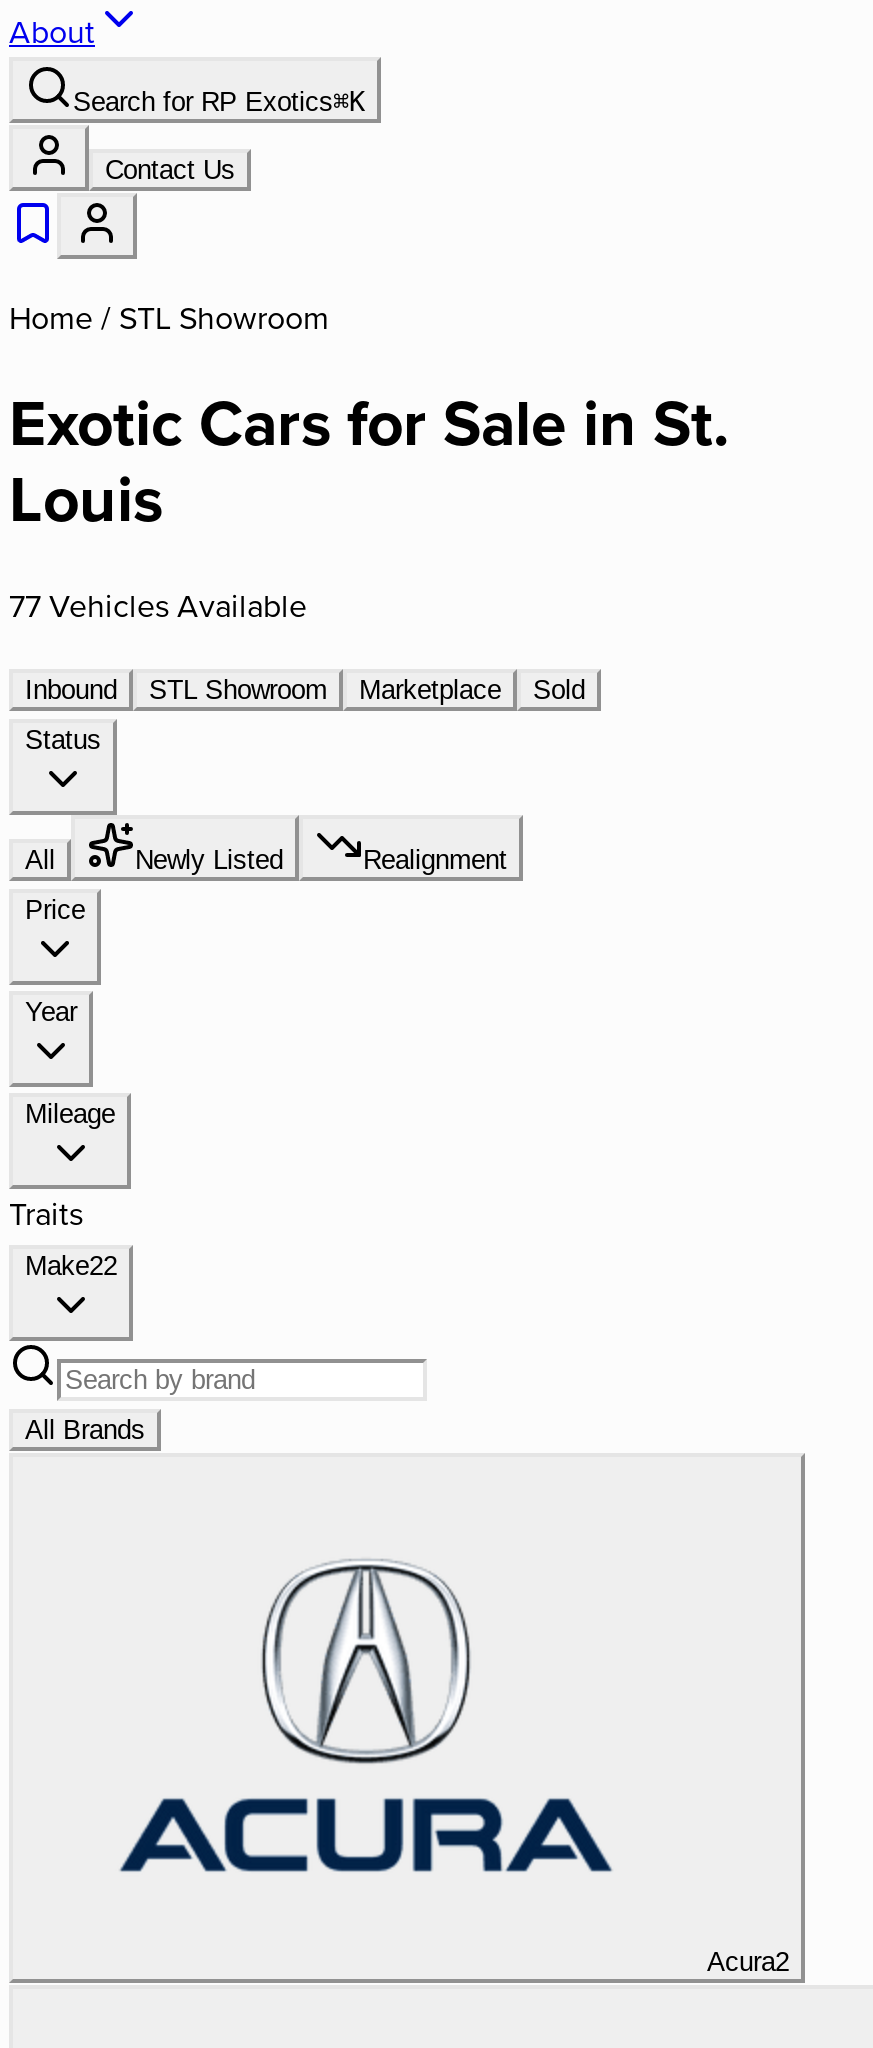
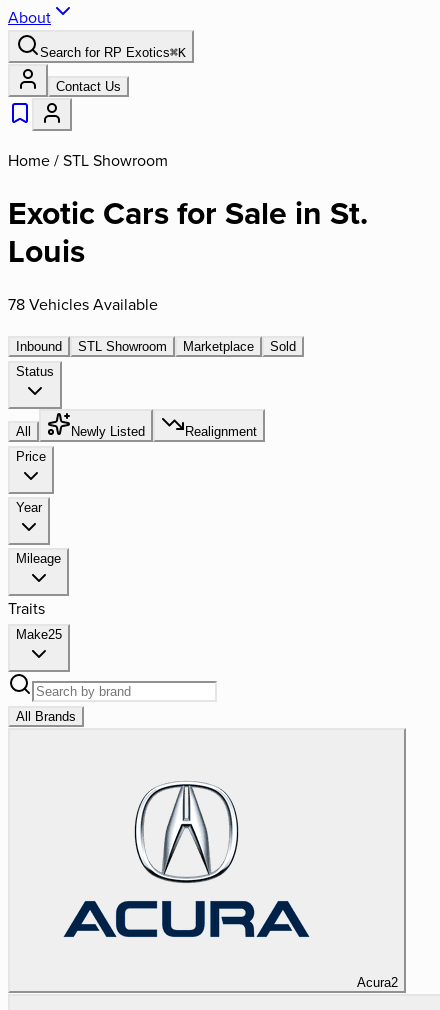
[9,583,307,627] 77 Vehicles Available -> [8,293,158,315] 78 Vehicles Available
[25,1251,117,1281] Make22 -> [16,627,62,642] Make25

